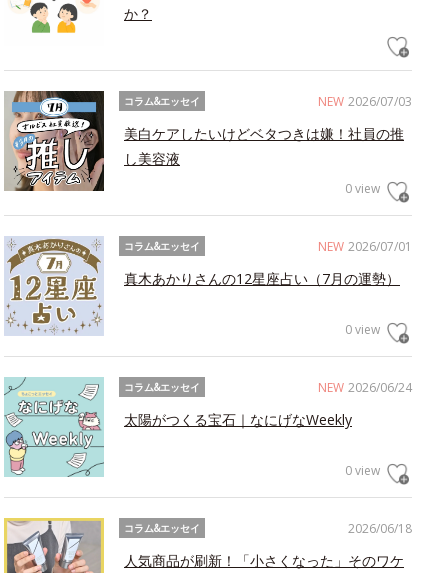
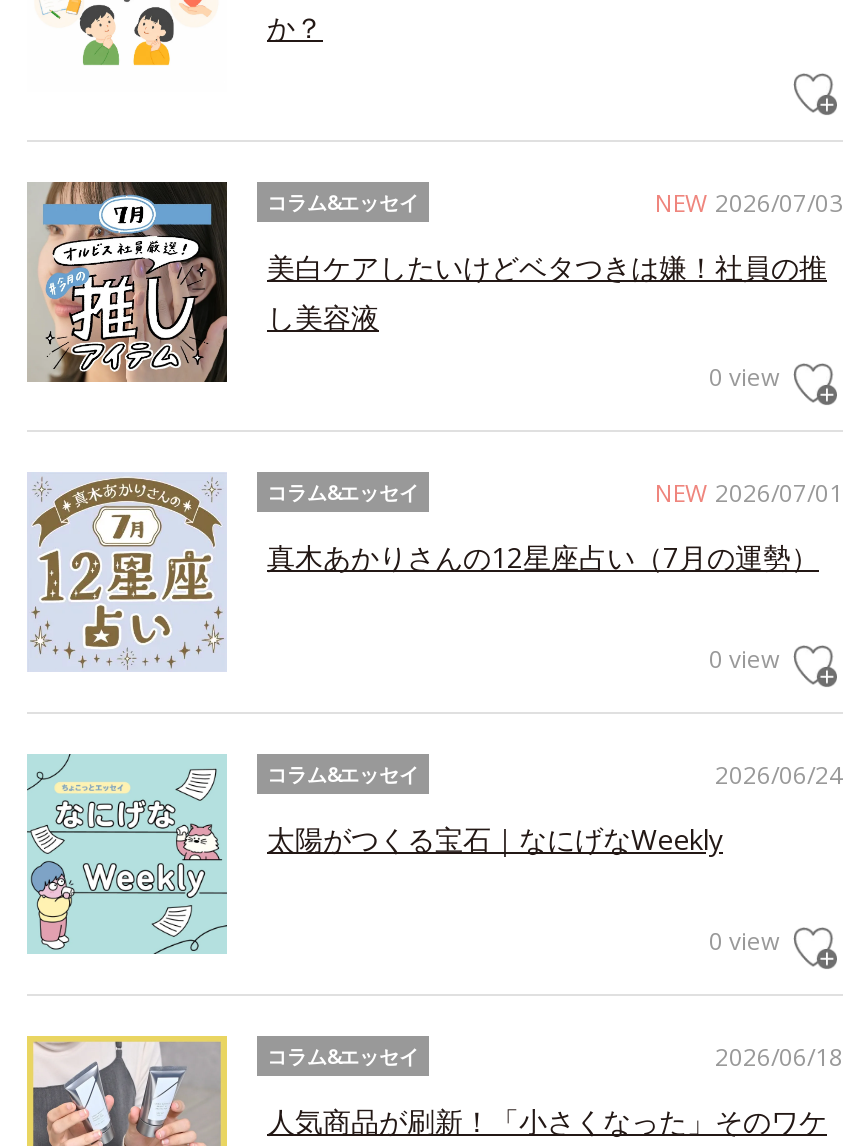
[318,379,412,396] NEW 2026/06/24 -> [715,758,843,792] 2026/06/24

